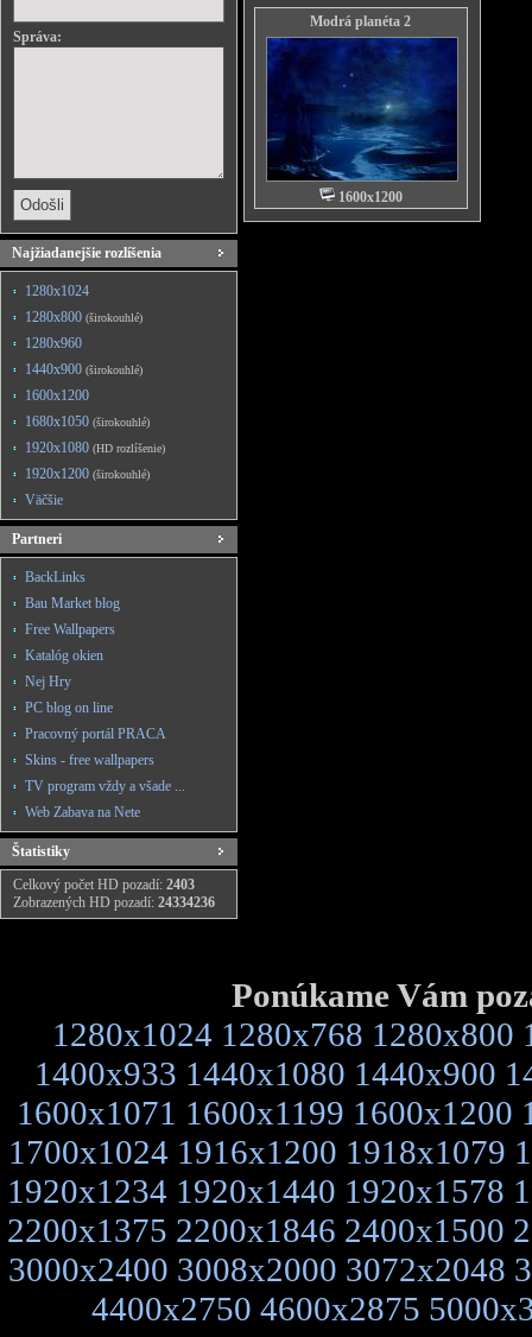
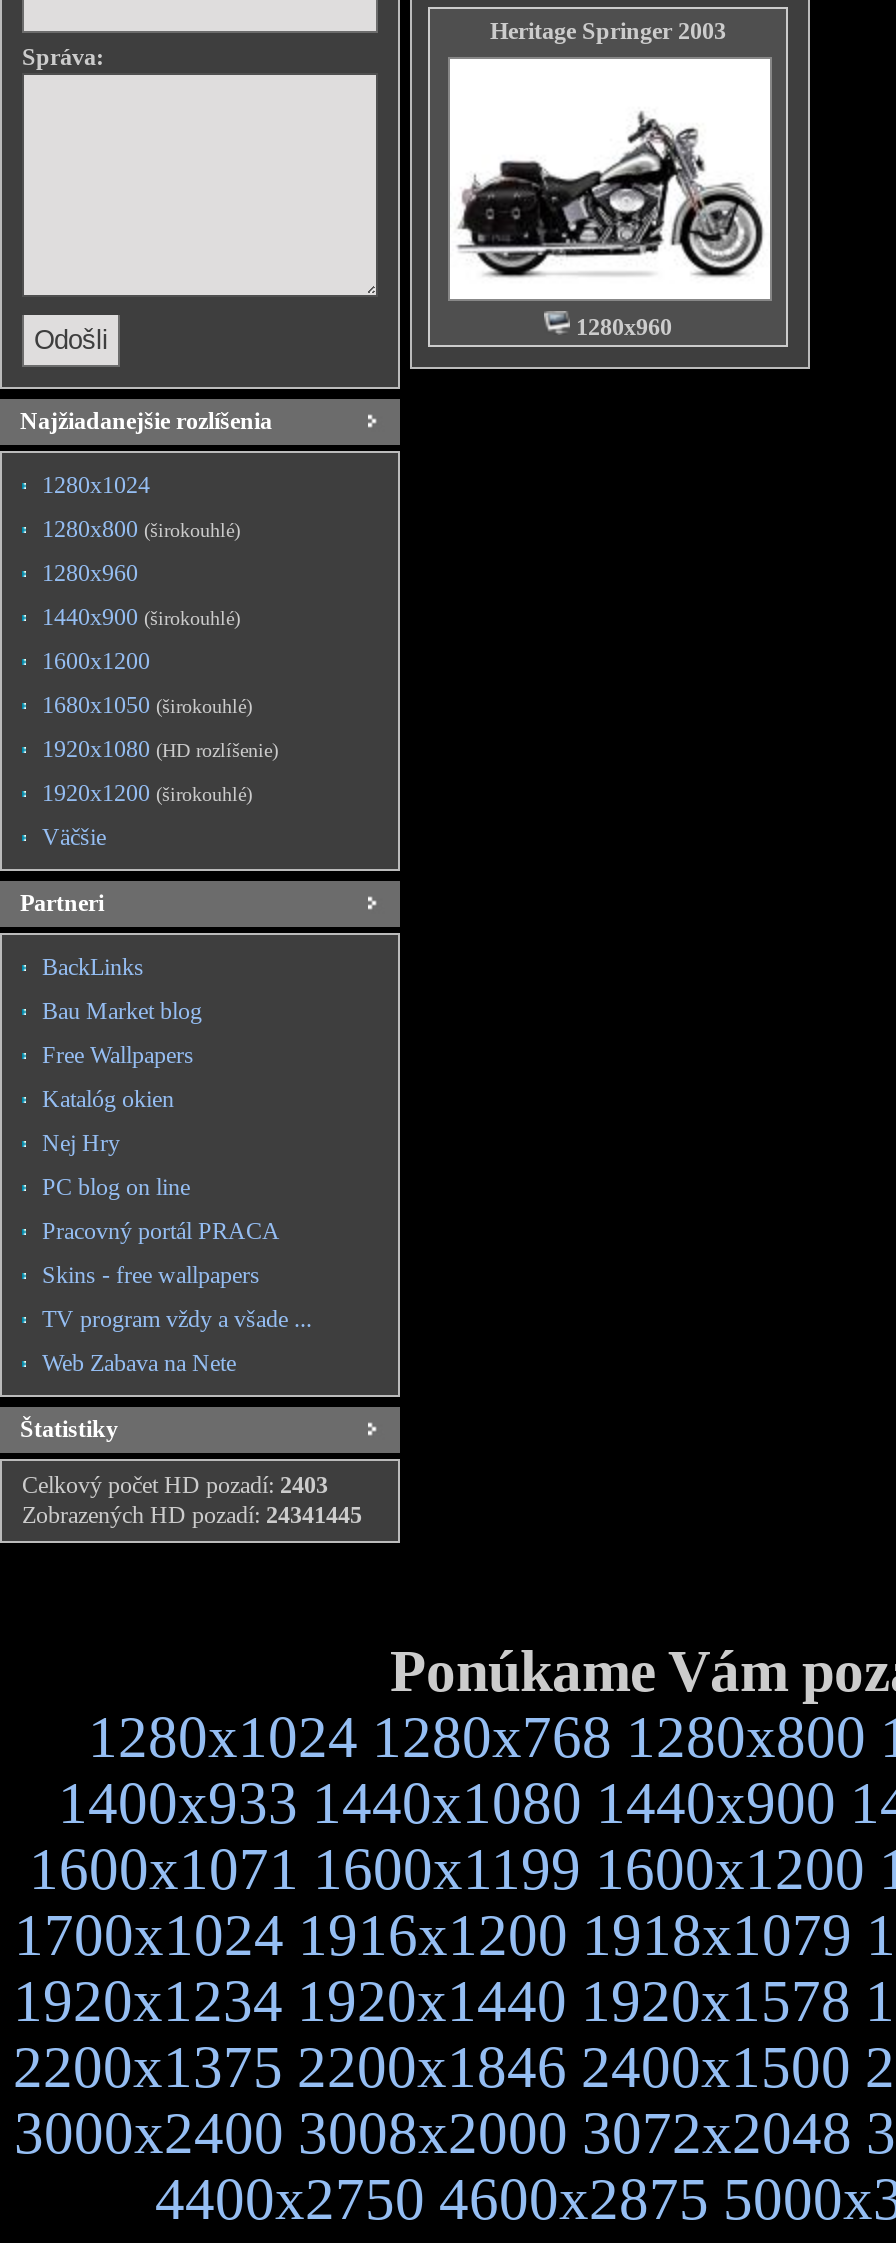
[311,13,411,30] Modrá planéta 2 -> [490,17,726,45] Heritage Springer 2003
[267,38,457,205] [image] | 1600x1200 -> [448,57,772,341] [image] | 1280x960
[13,894,215,911] Zobrazených HD pozadí: 24334236 -> [22,1501,362,1529] Zobrazených HD pozadí: 24341445

